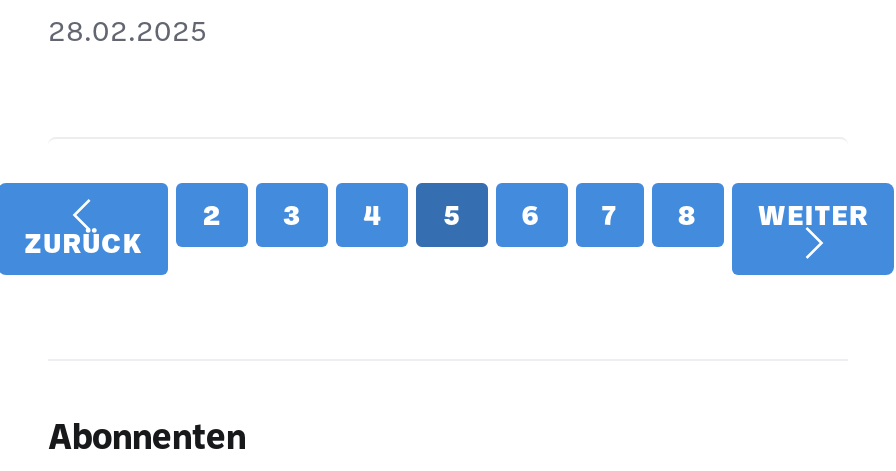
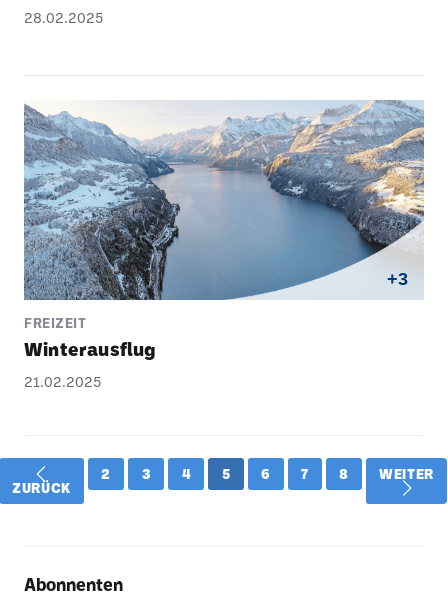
none -> [23,99,425,390] [image] | +3 | FREIZEIT | Winterausflug | 21.02.2025

